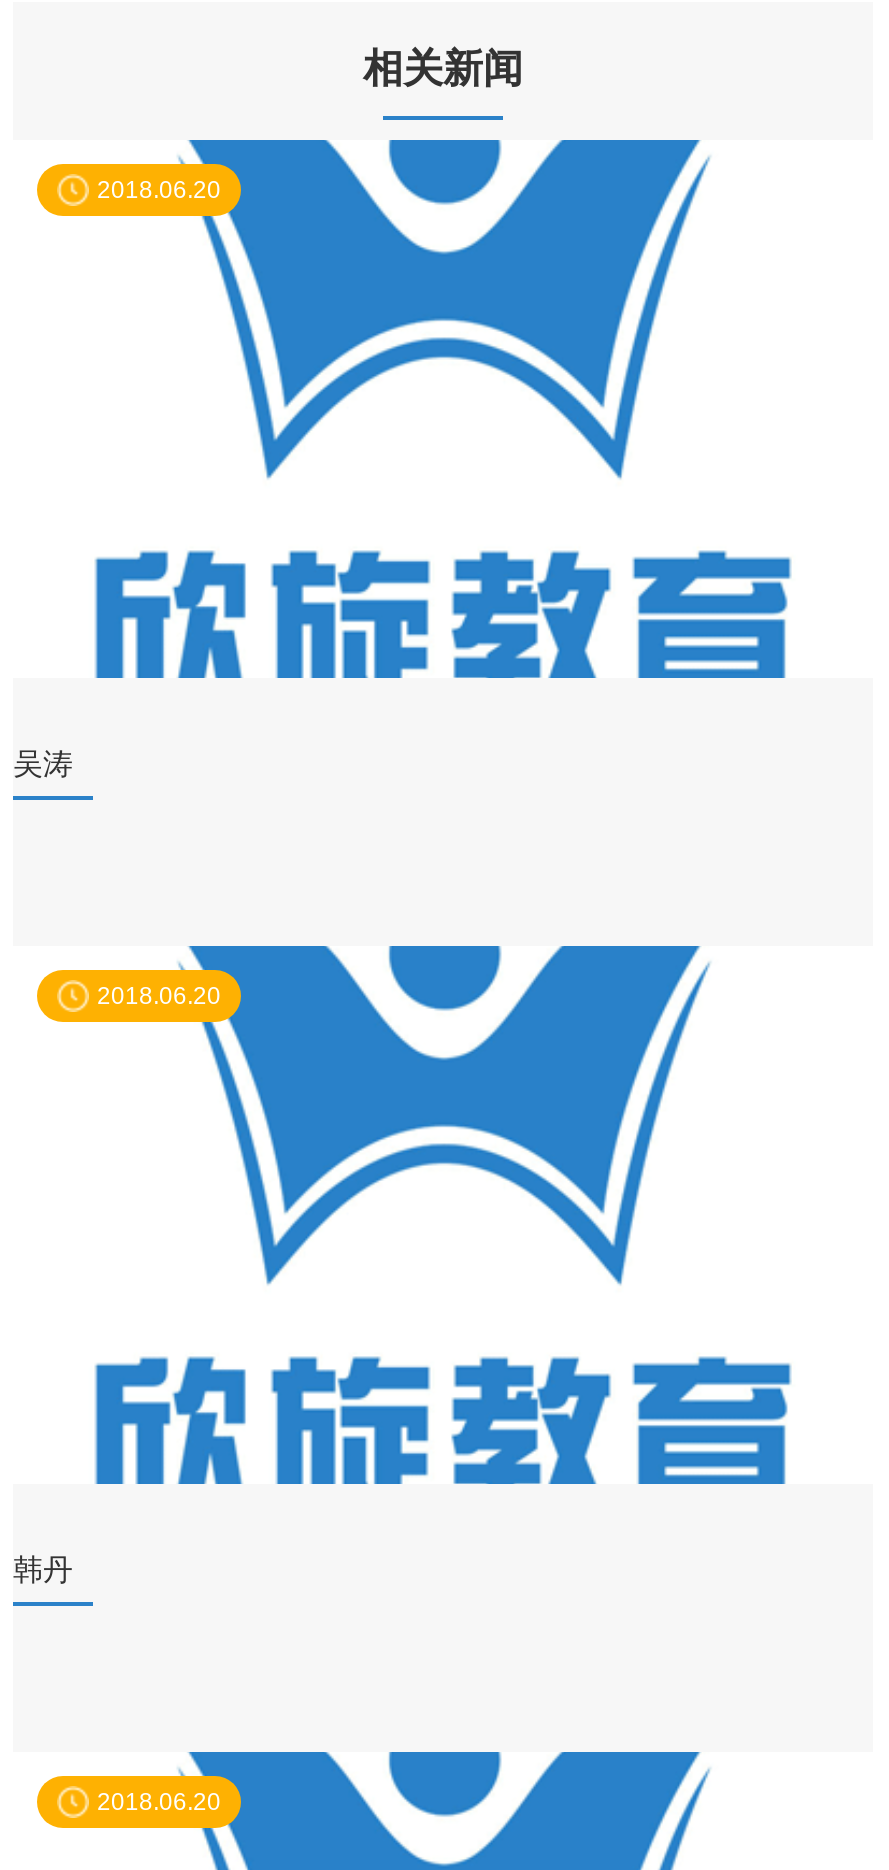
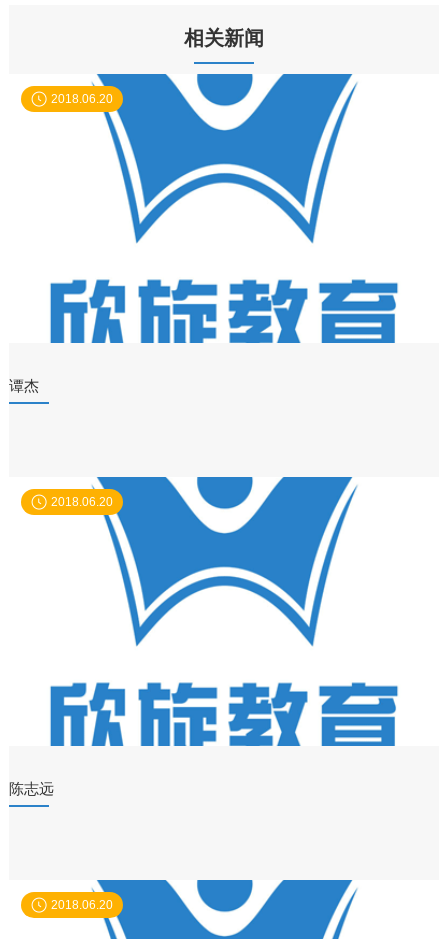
[13,746,73,780] 吴涛 -> [9,377,39,394] 谭杰
[13,1551,73,1585] 韩丹 -> [9,780,54,797] 陈志远

